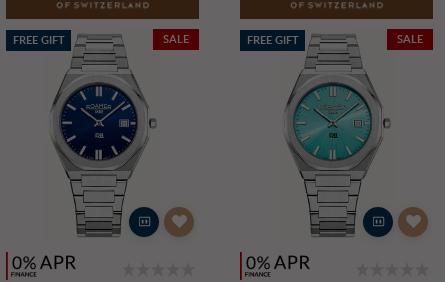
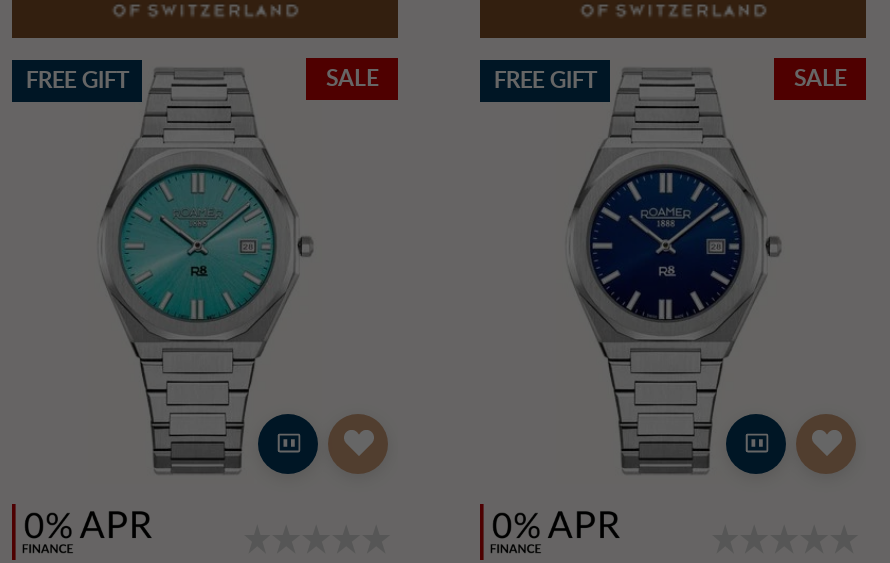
[60,85,138,160] [image] -> [120,170,274,320] [image]
[294,85,372,160] [image] -> [588,170,744,320] [image]

